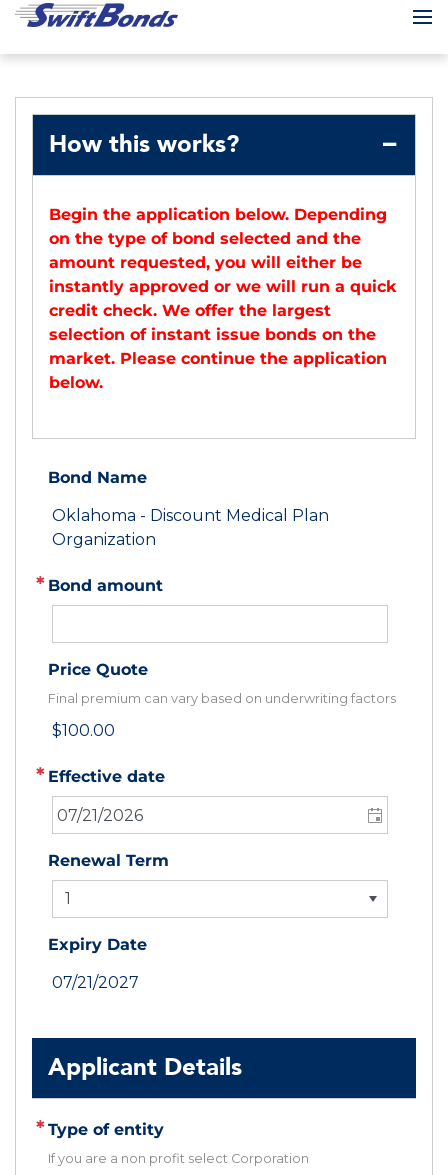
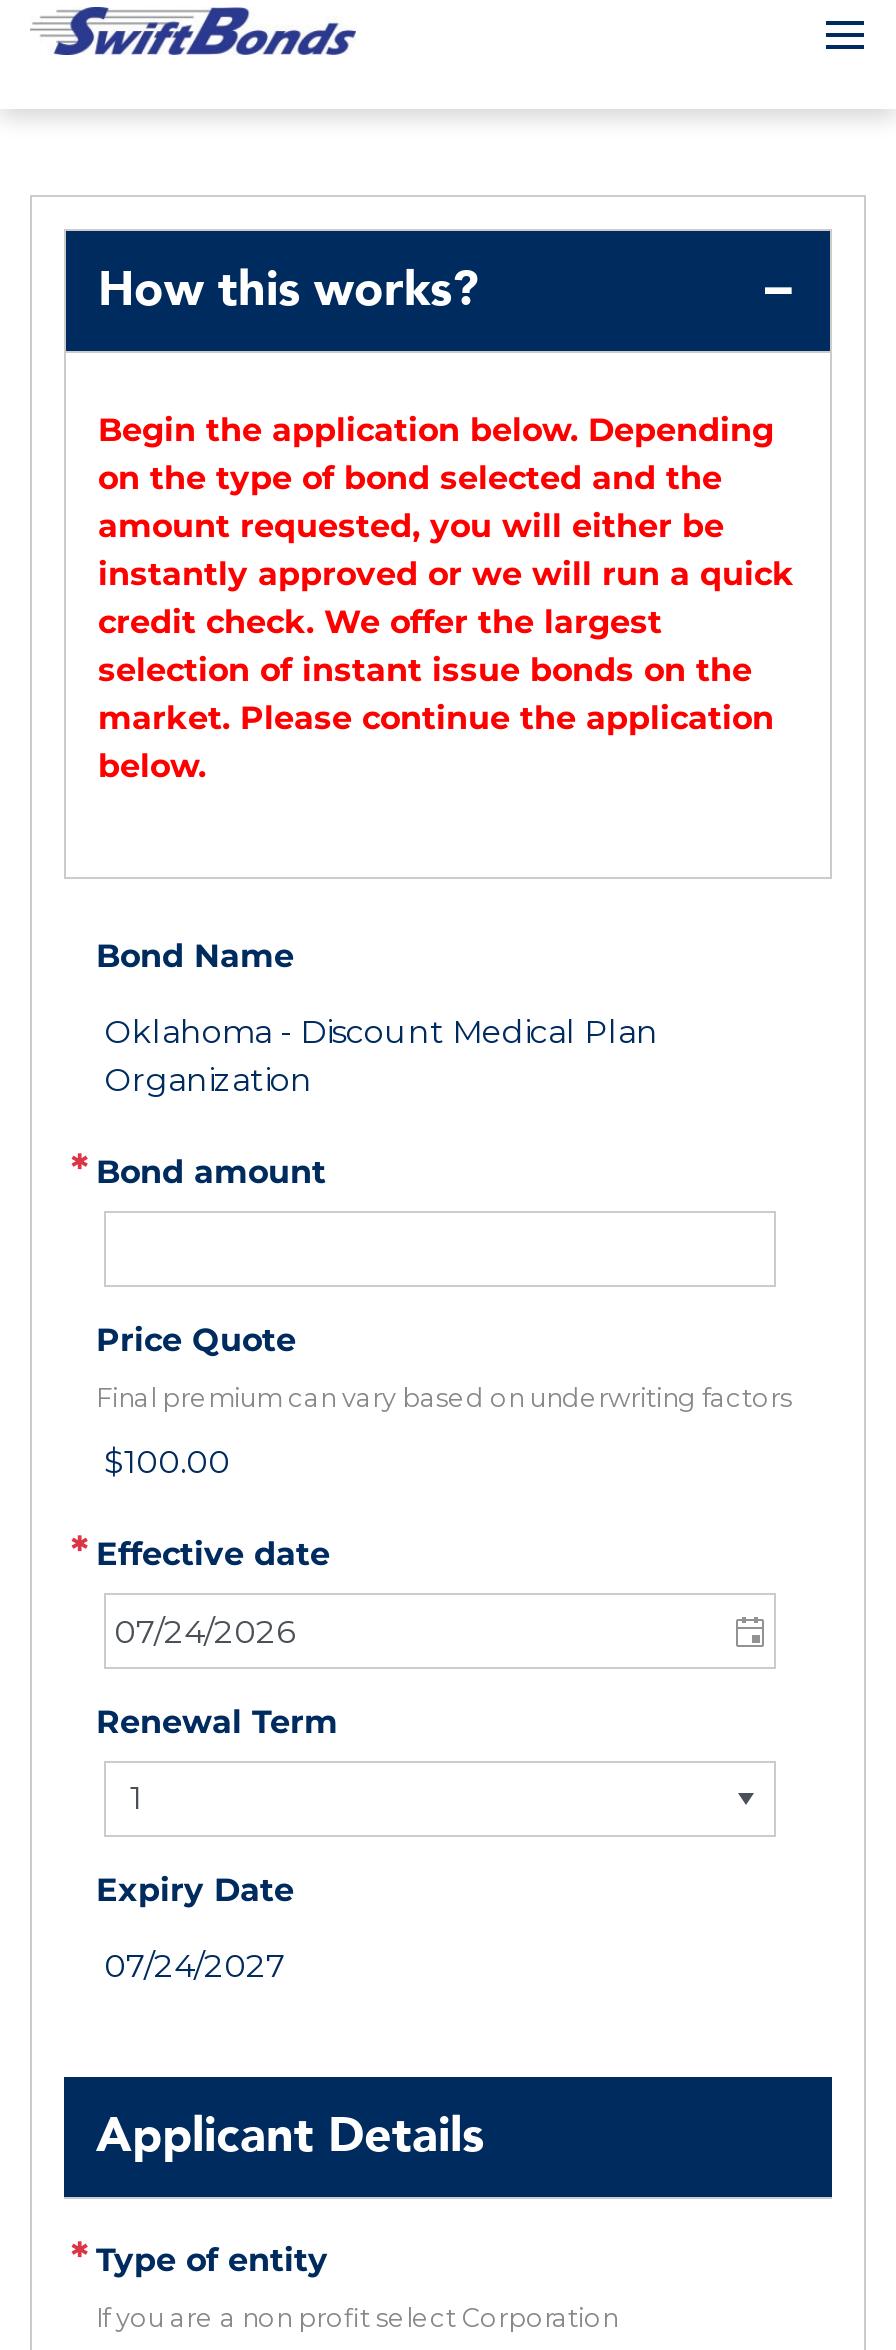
[52,973,139,992] 07/21/2027 -> [104,1947,286,1985] 07/24/2027

